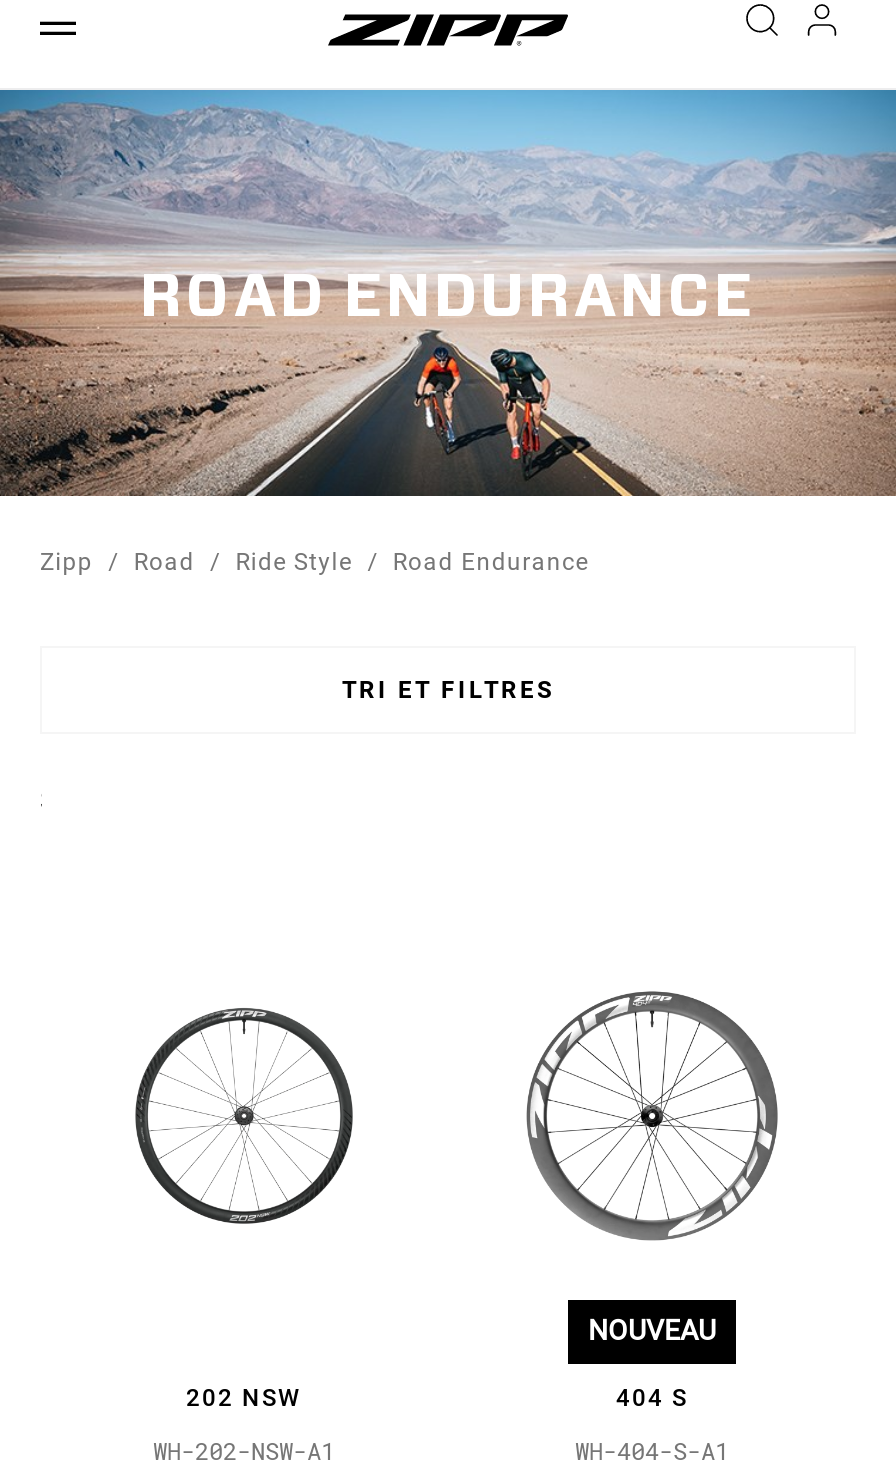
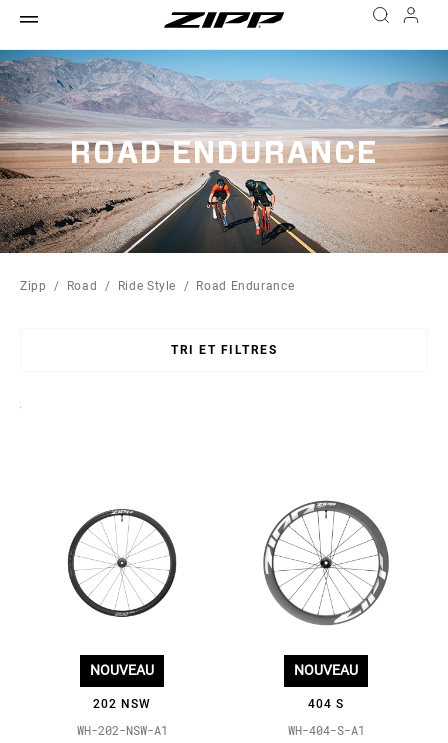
none -> [90,662,154,678] NOUVEAU

